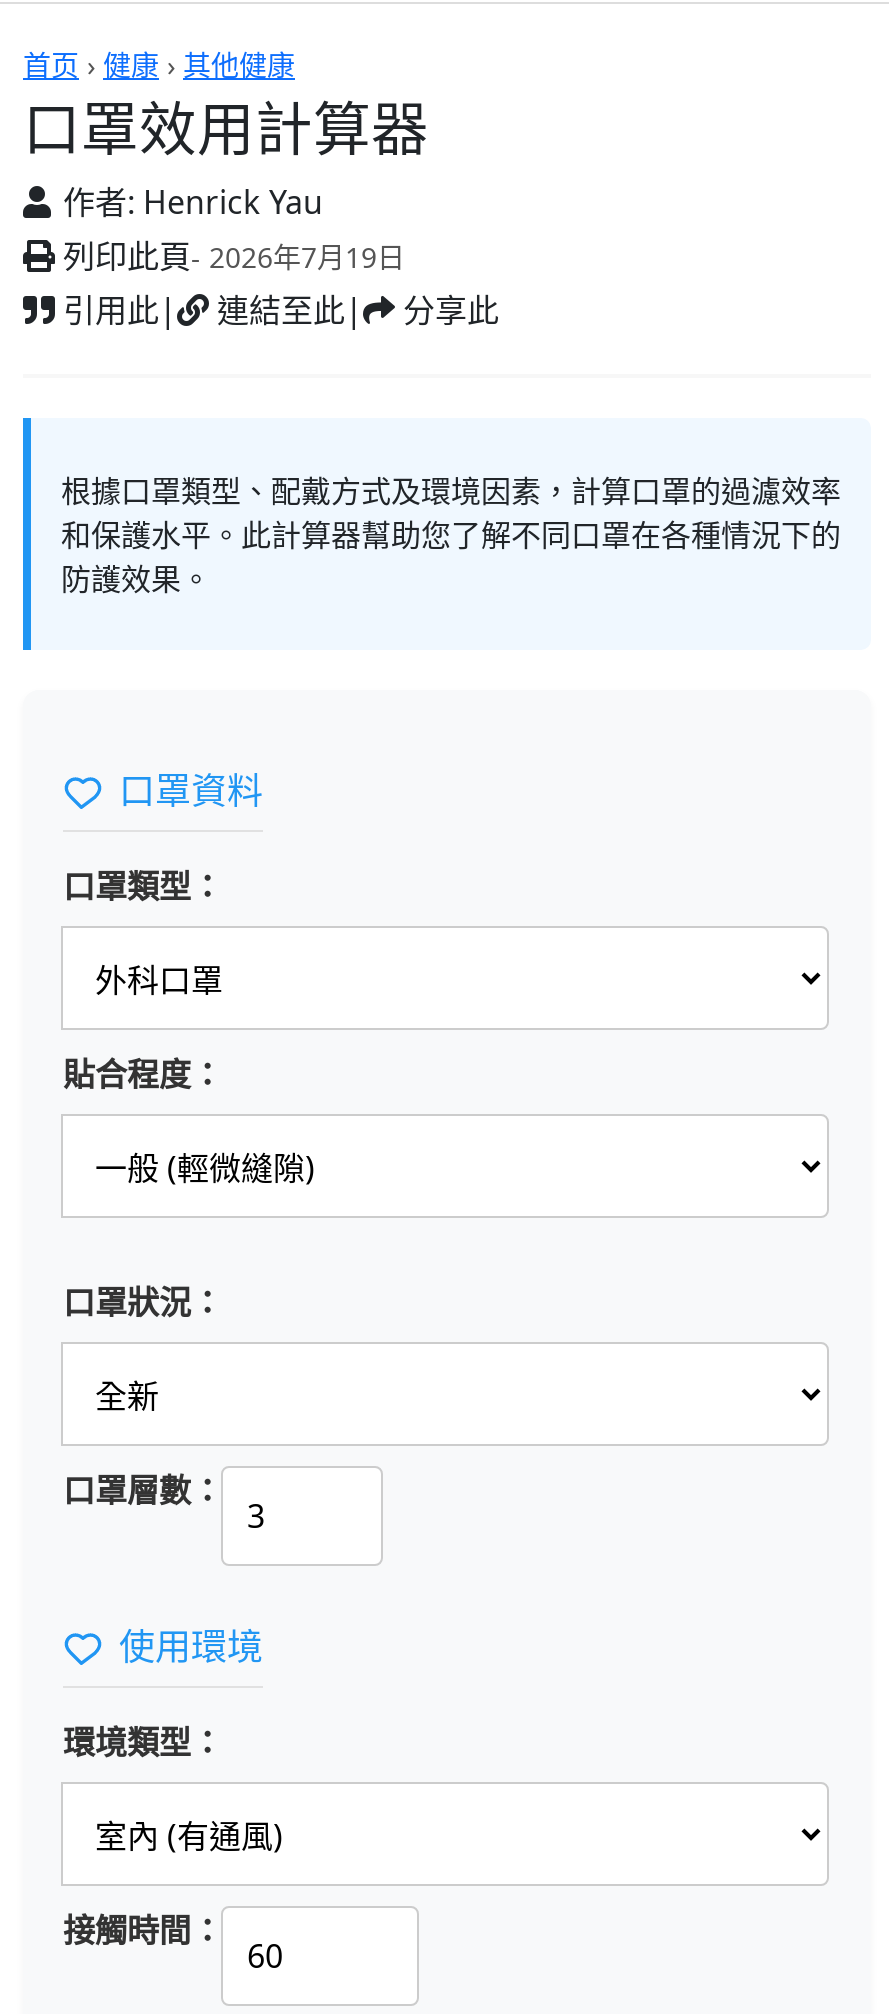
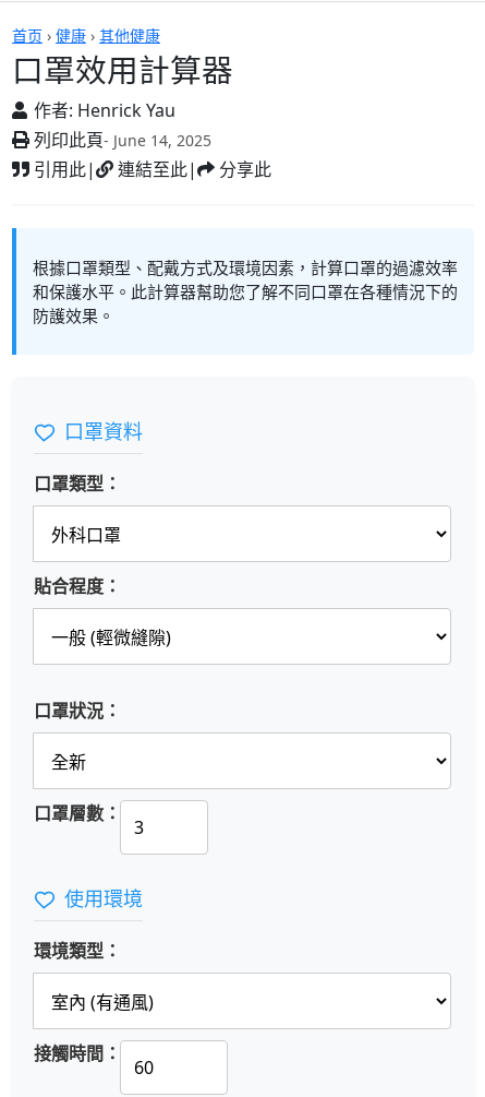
[55,234,405,278] 列印此頁- 2026年7月19日 -> [29,128,211,152] 列印此頁- June 14, 2025

